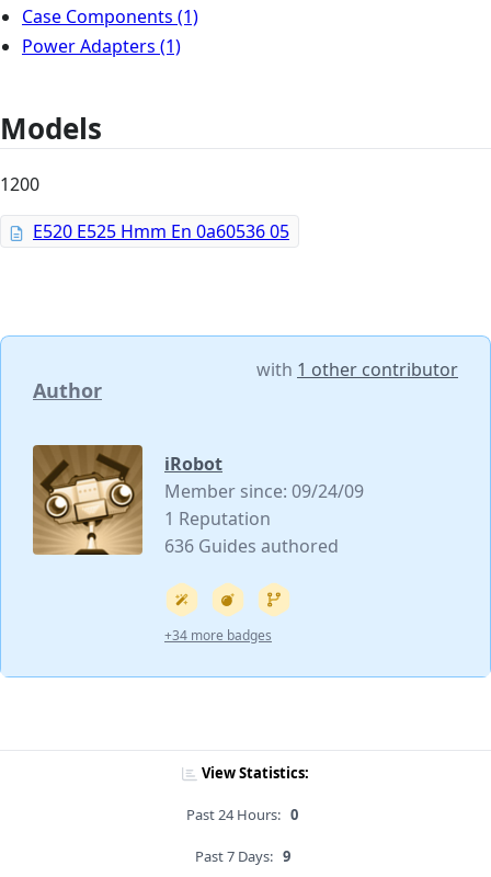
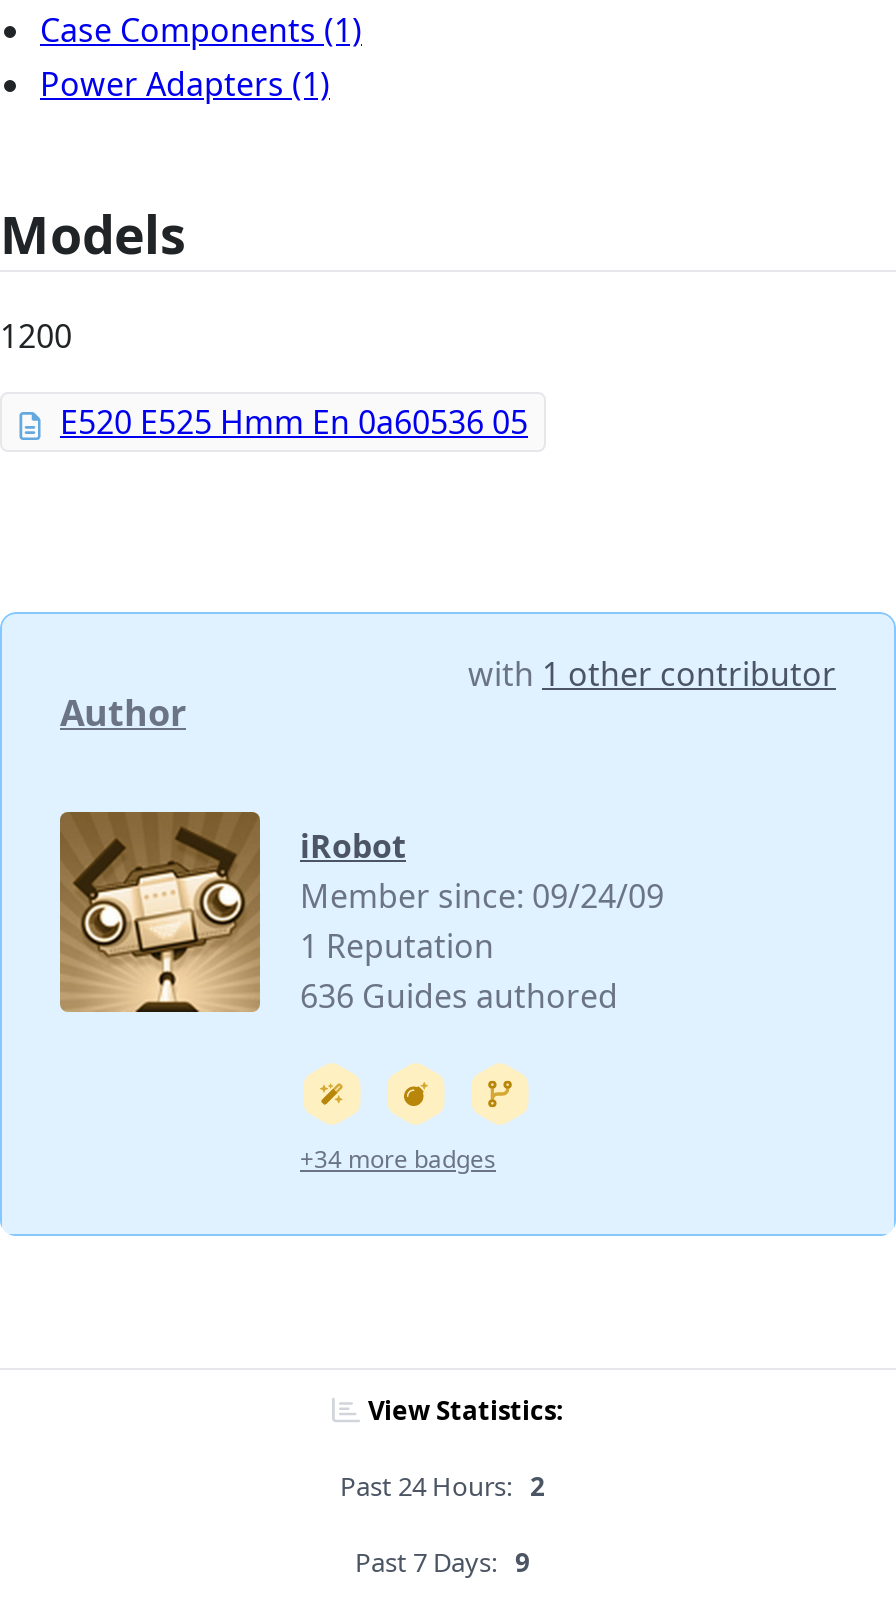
[186,805,298,825] Past 24 Hours: 0 -> [340,1469,544,1505] Past 24 Hours: 2

